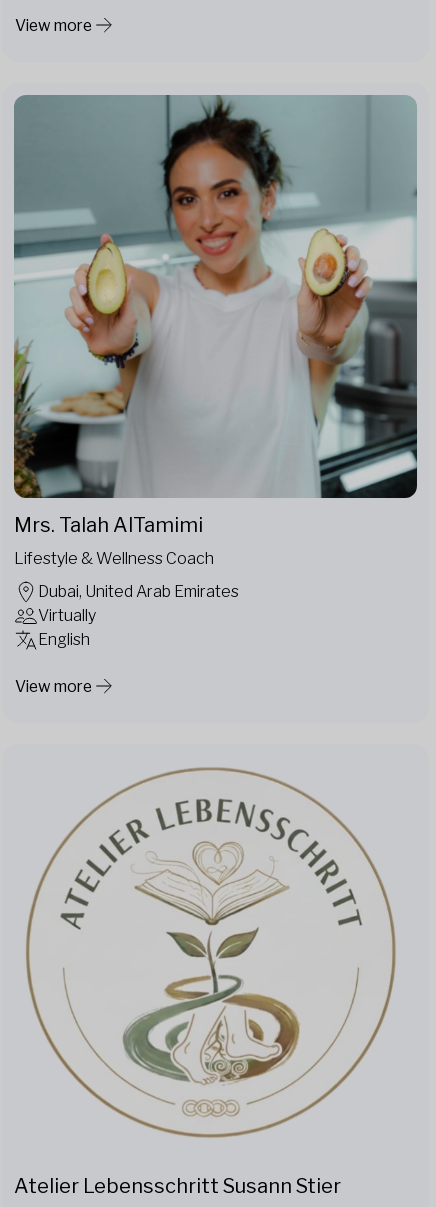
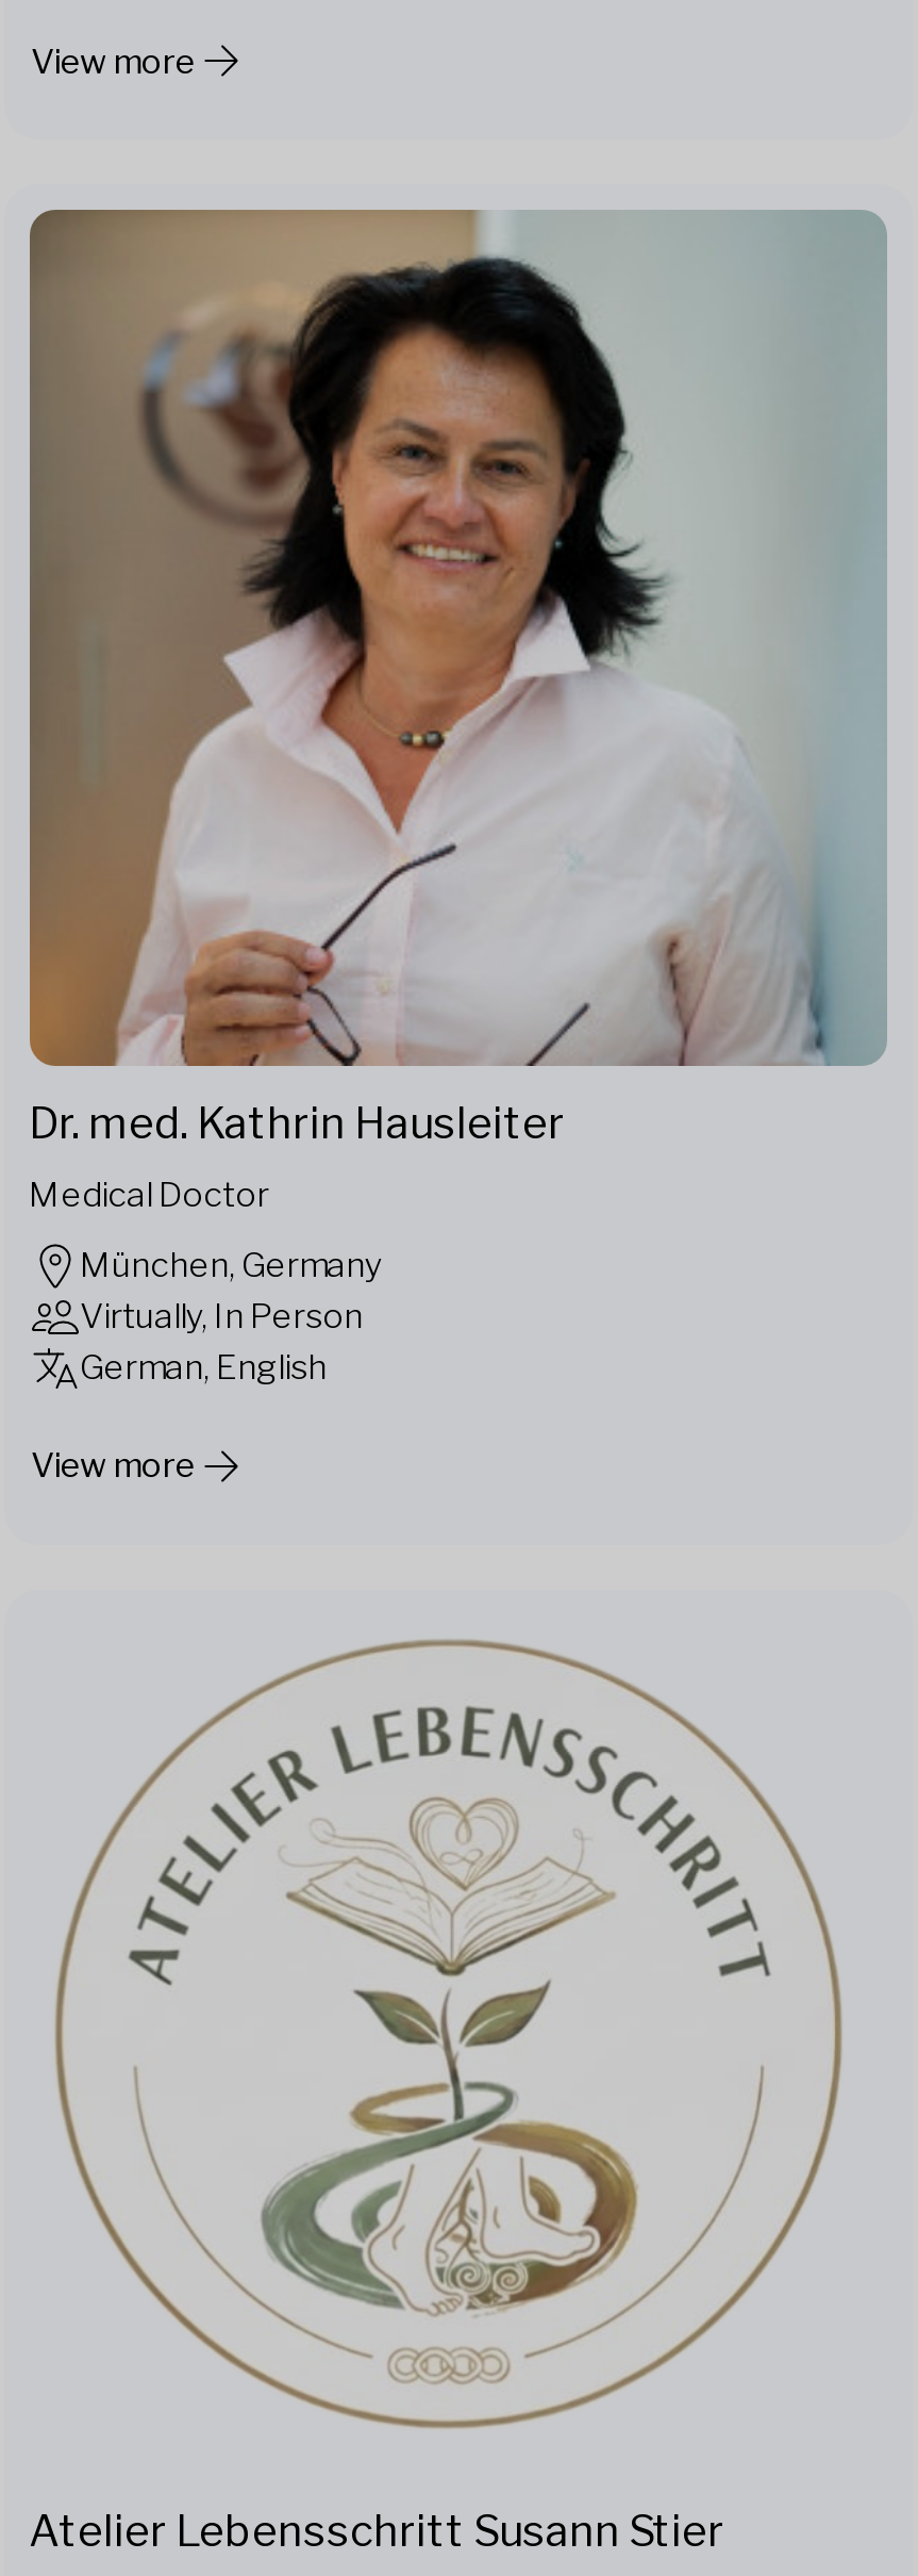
[13,94,418,537] [image] | Mrs. Talah AlTamimi -> [28,210,887,1149] [image] | Dr. med. Kathrin Hausleiter
[13,549,213,568] Lifestyle & Wellness Coach -> [29,1174,269,1215] Medical Doctor
[37,582,238,649] Dubai, United Arab Emirates | Virtually | English -> [80,1244,382,1387] München, Germany | Virtually, In Person | German, English

